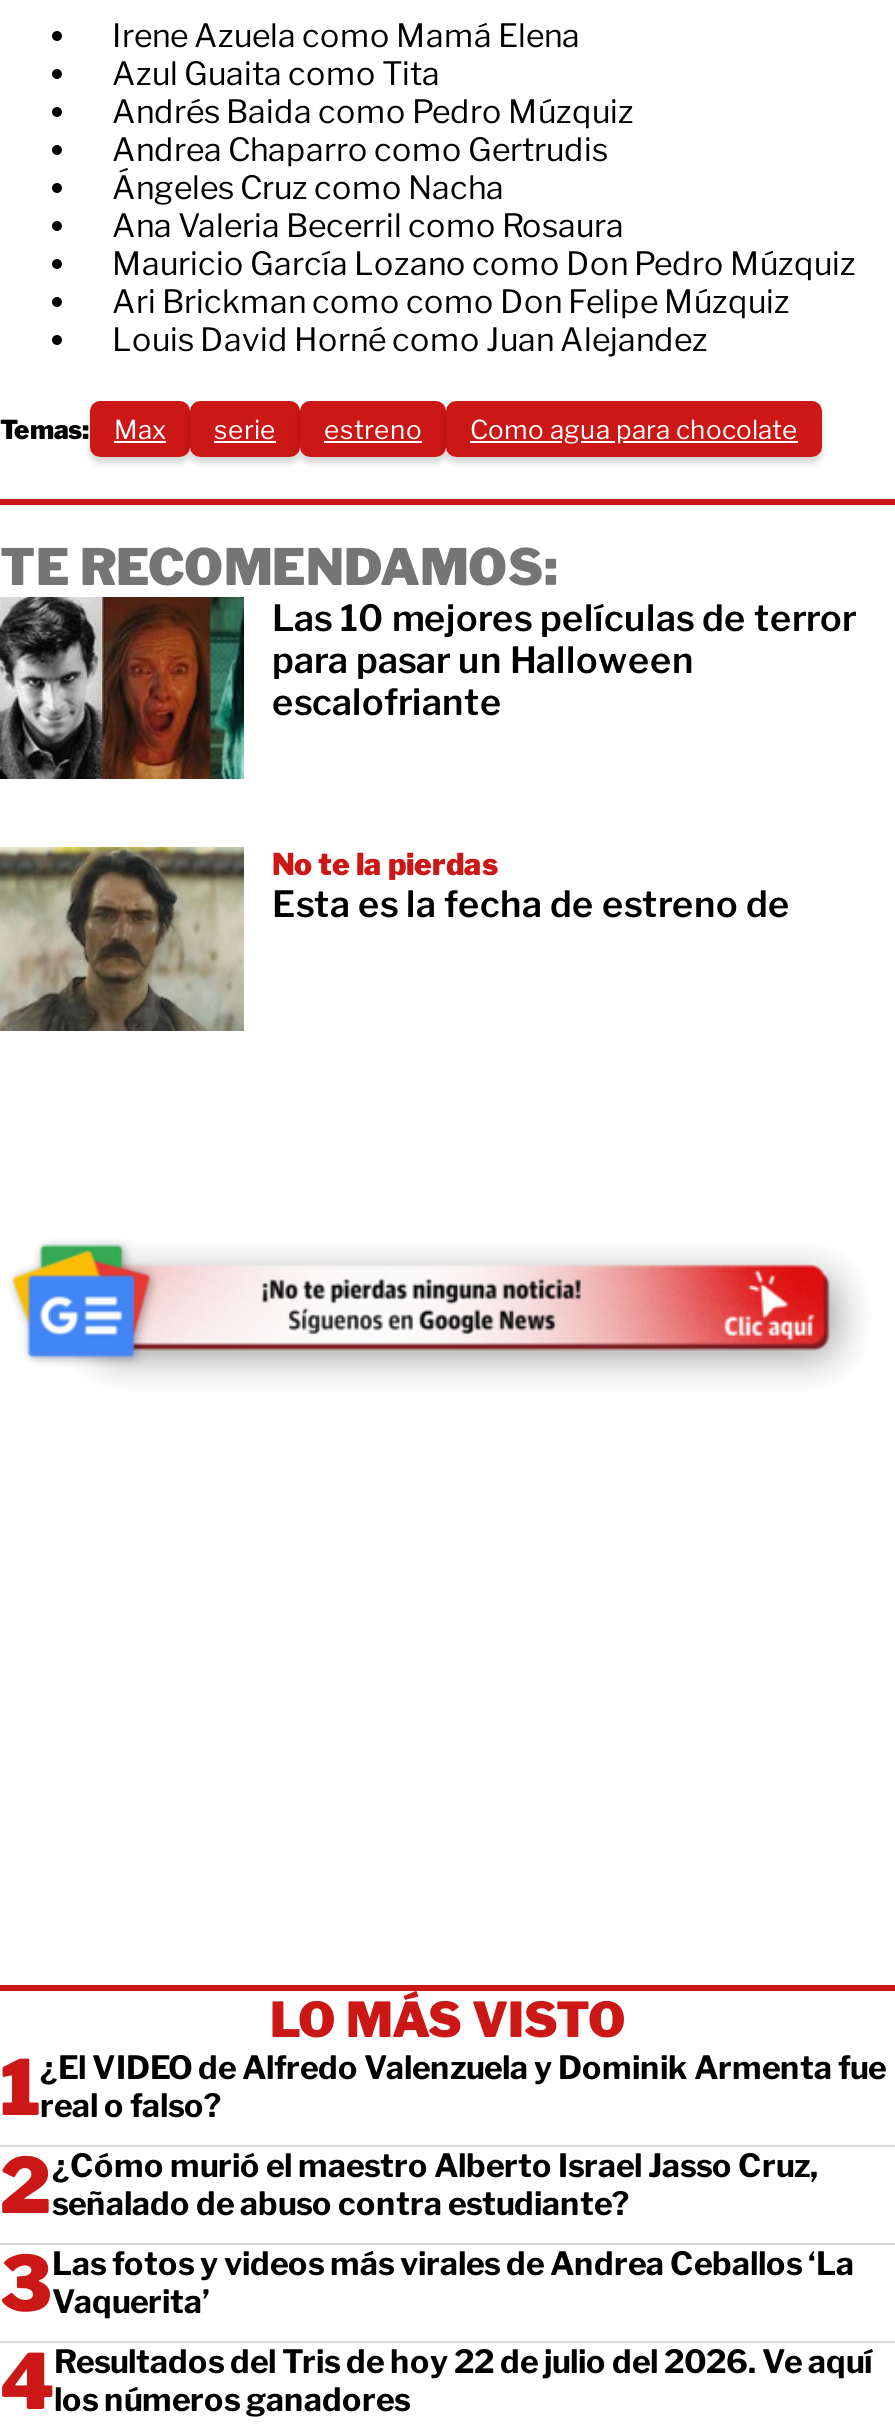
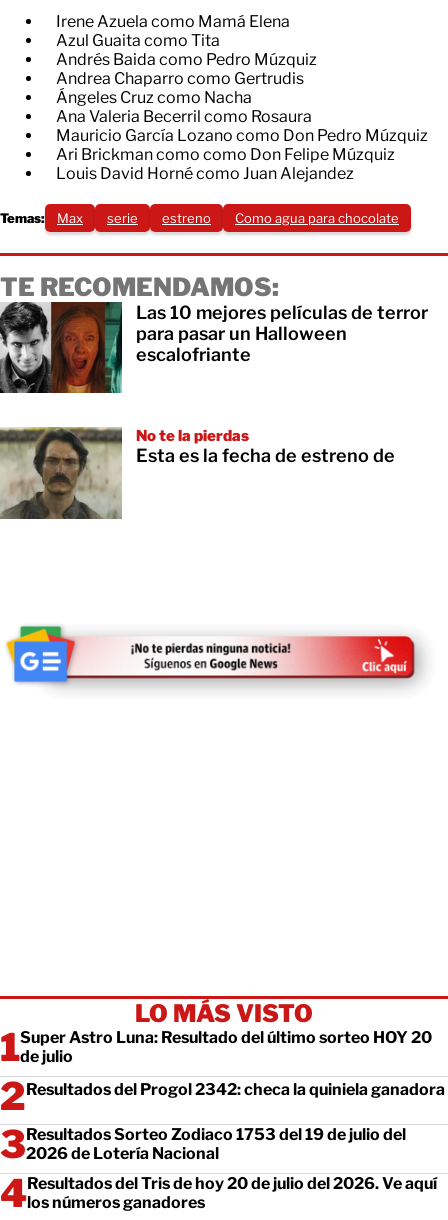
[40,2050,886,2126] ¿El VIDEO de Alfredo Valenzuela y Dominik Armenta fue | real o falso? -> [20,1028,432,1066] Super Astro Luna: Resultado del último sorteo HOY 20 | de julio
[52,2148,818,2224] ¿Cómo murió el maestro Alberto Israel Jasso Cruz, | señalado de abuso contra estudiante? -> [26,1080,445,1099] Resultados del Progol 2342: checa la quiniela ganadora
[52,2246,854,2322] Las fotos y videos más virales de Andrea Ceballos ‘La | Vaquerita’ -> [26,1125,406,1163] Resultados Sorteo Zodiaco 1753 del 19 de julio del | 2026 de Lotería Nacional
[54,2344,872,2382] Resultados del Tris de hoy 22 de julio del 2026. Ve aquí -> [27,1174,437,1193] Resultados del Tris de hoy 20 de julio del 2026. Ve aquí

